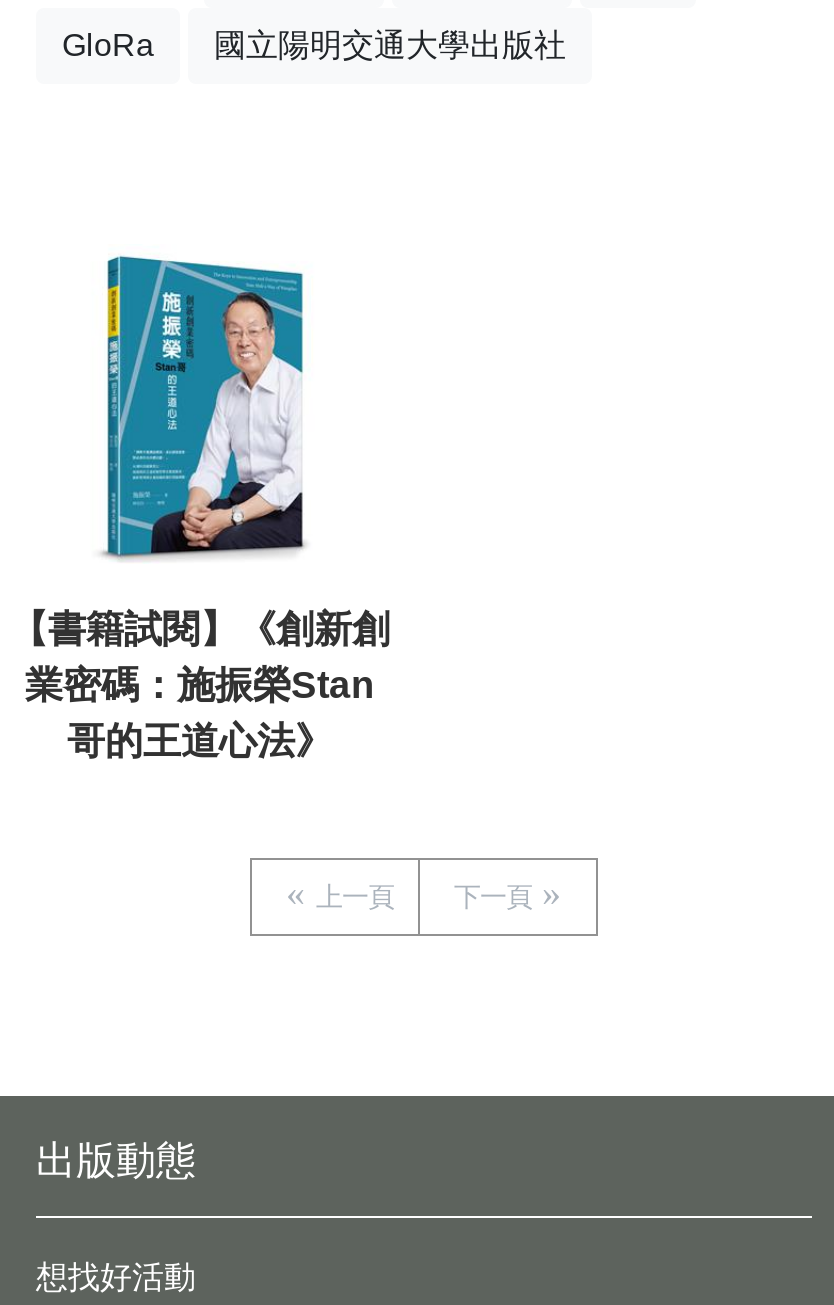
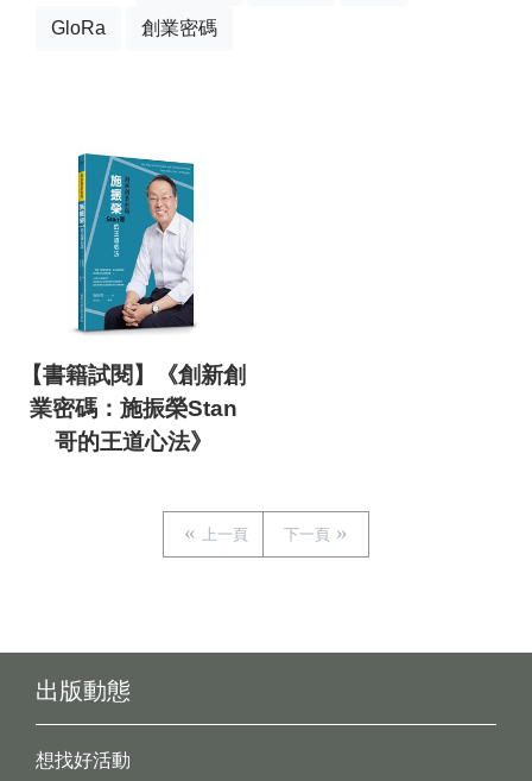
[214,28,566,62] 國立陽明交通大學出版社 -> [141,18,217,38] 創業密碼

